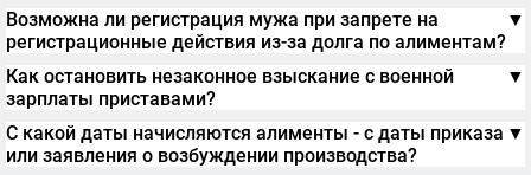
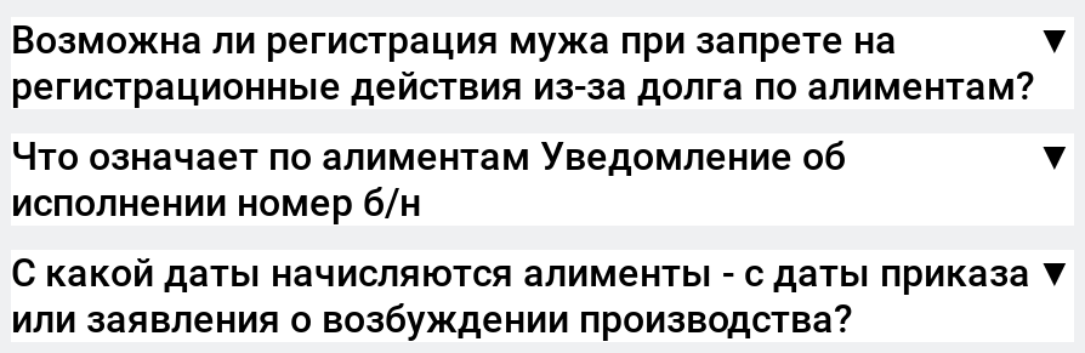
[6,65,454,110] Как остановить незаконное взыскание с военной | зарплаты приставами? -> [11,133,846,226] Что означает по алиментам Уведомление об | исполнении номер б/н

